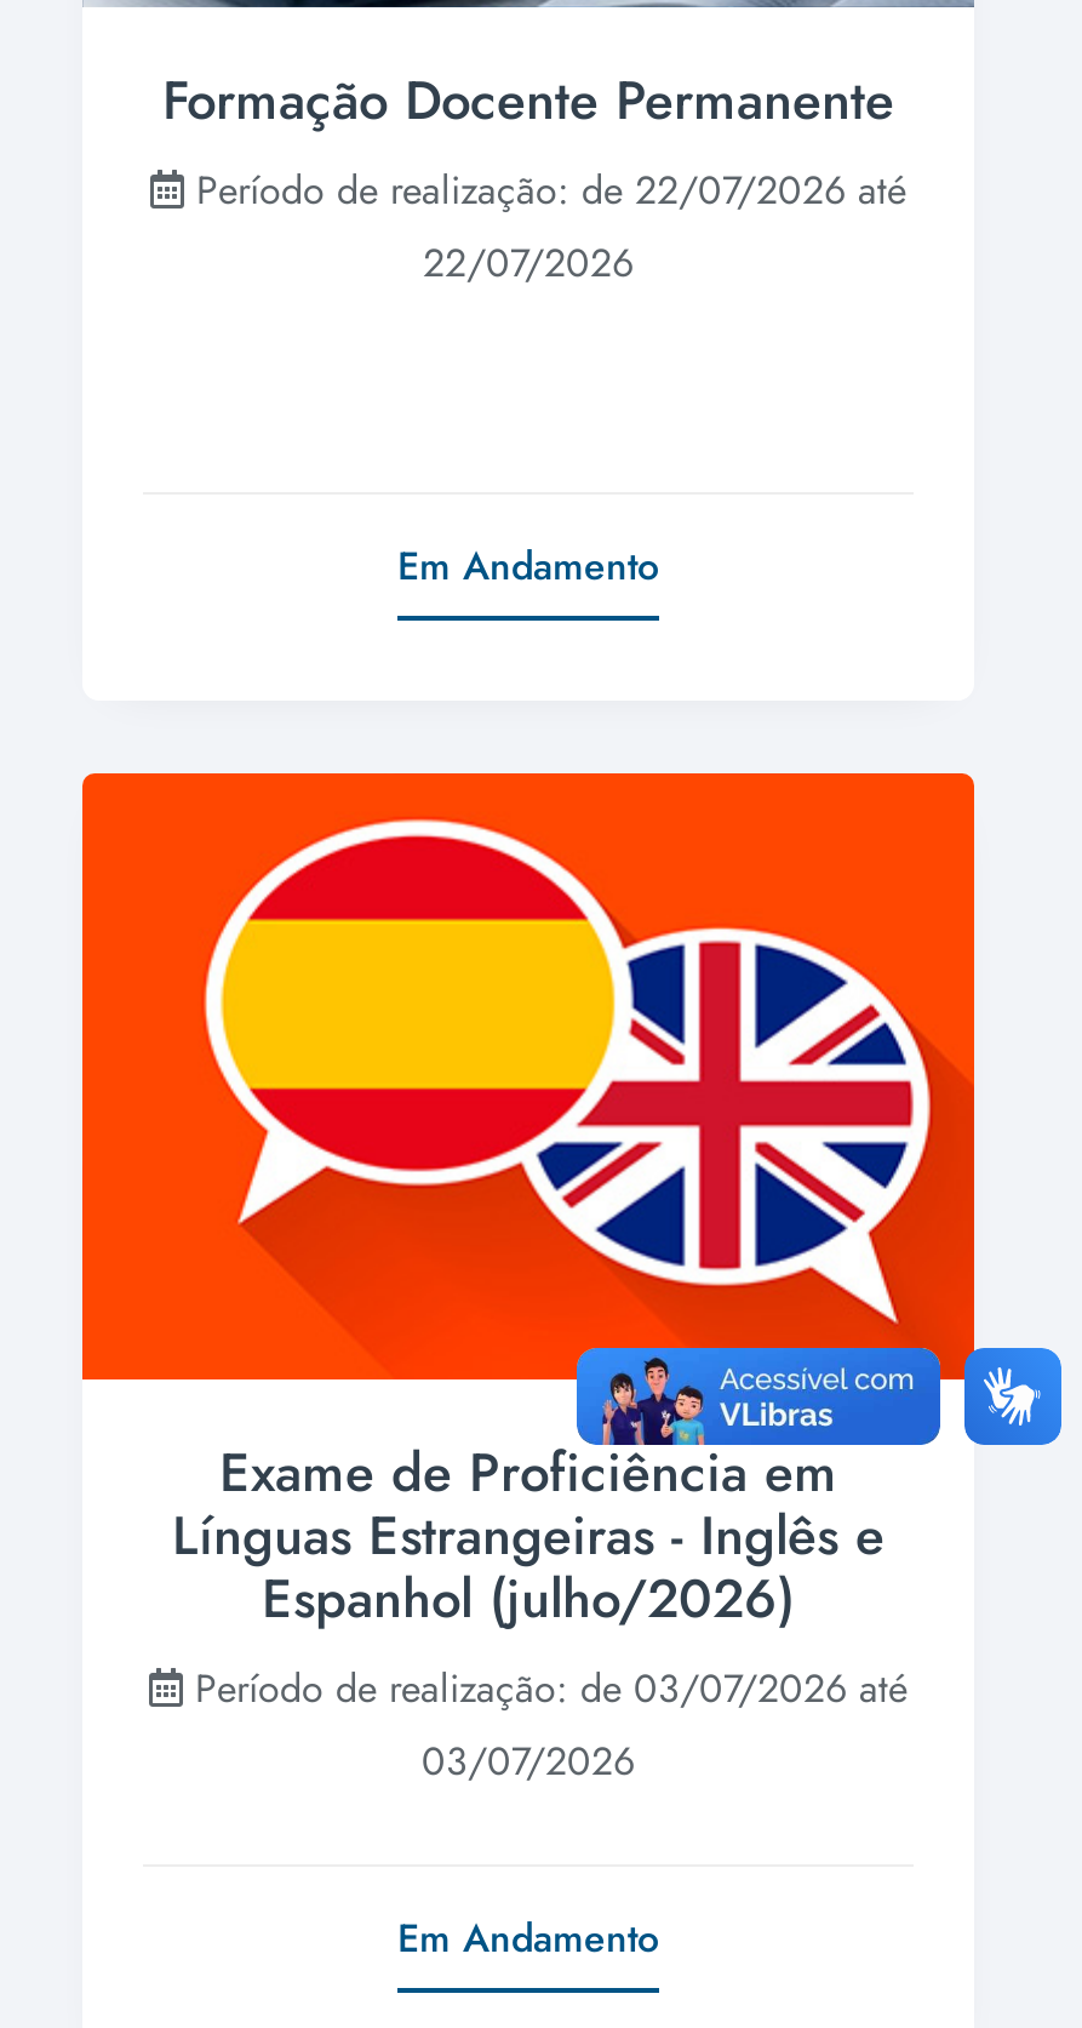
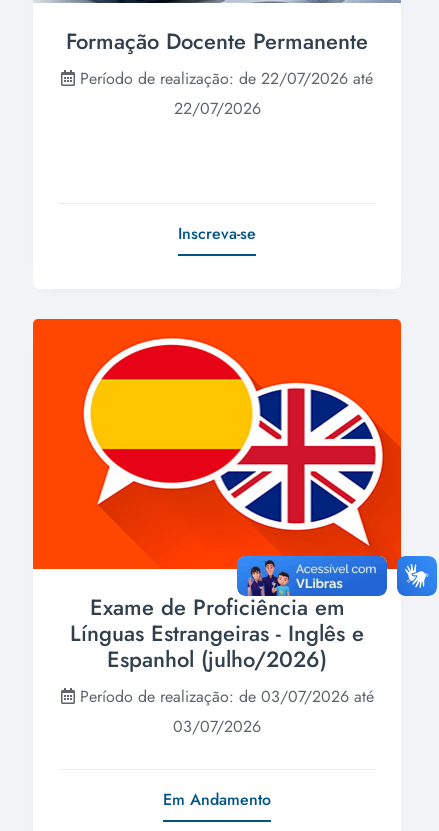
[397,538,659,594] Em Andamento -> [178,222,256,245] Inscreva-se

